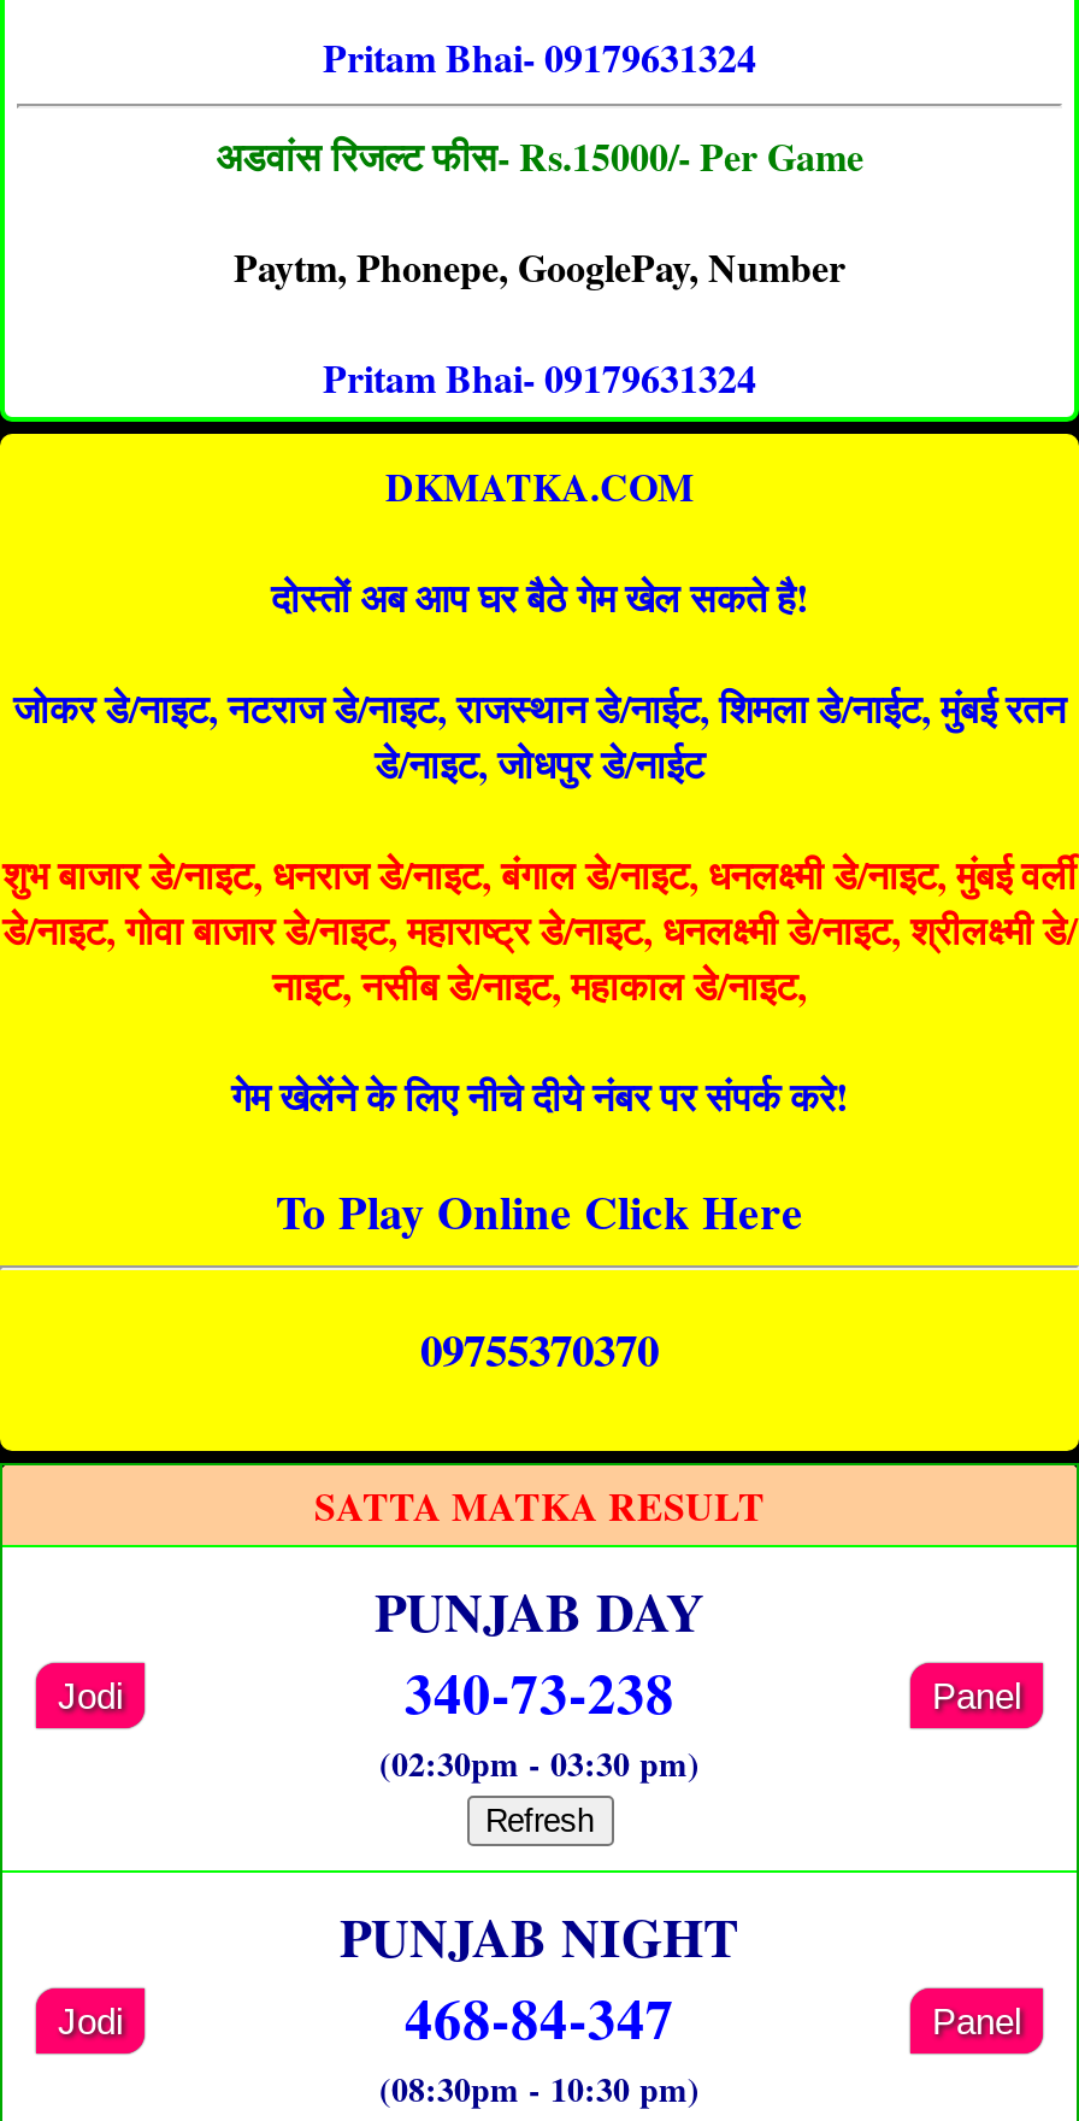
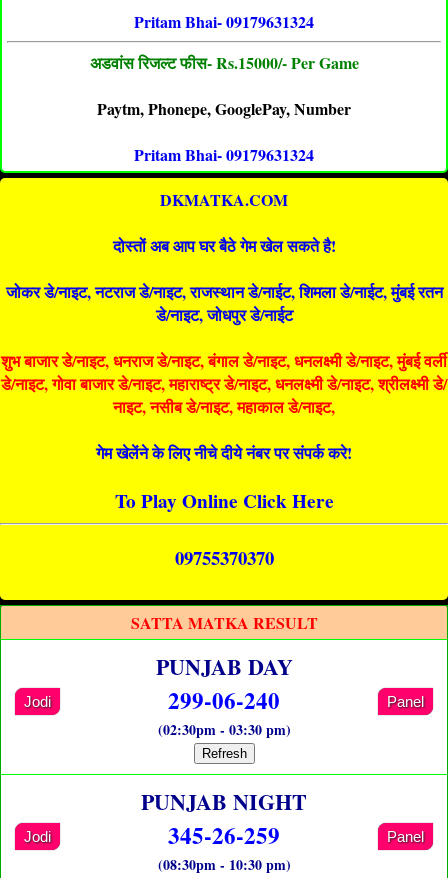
[405,1651,674,1732] 340-73-238 -> [168,683,280,717] 299-06-240
[405,1976,674,2058] 468-84-347 -> [168,818,280,852] 345-26-259

